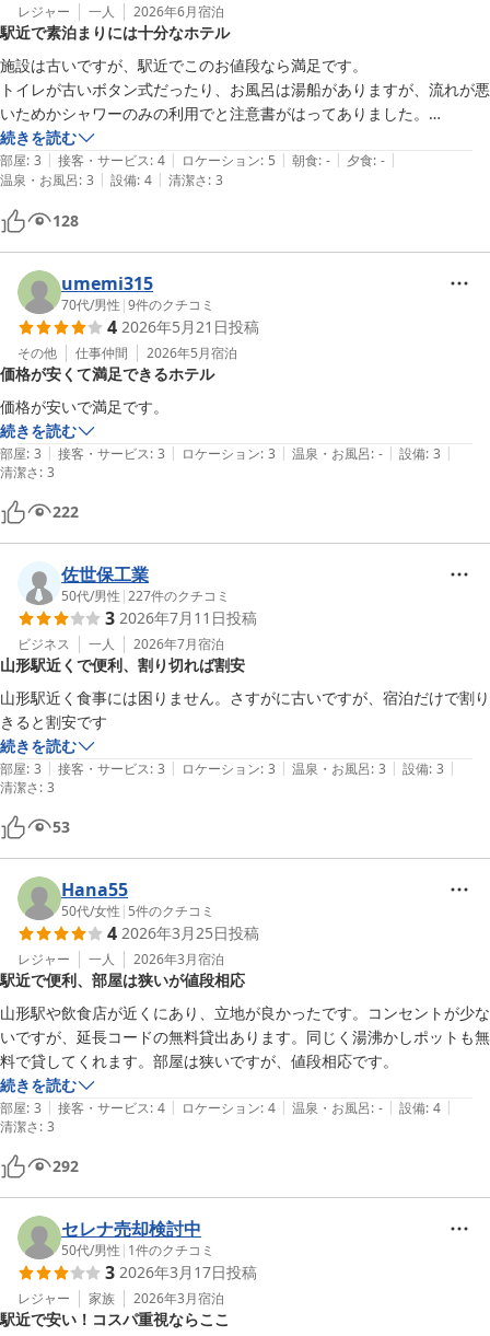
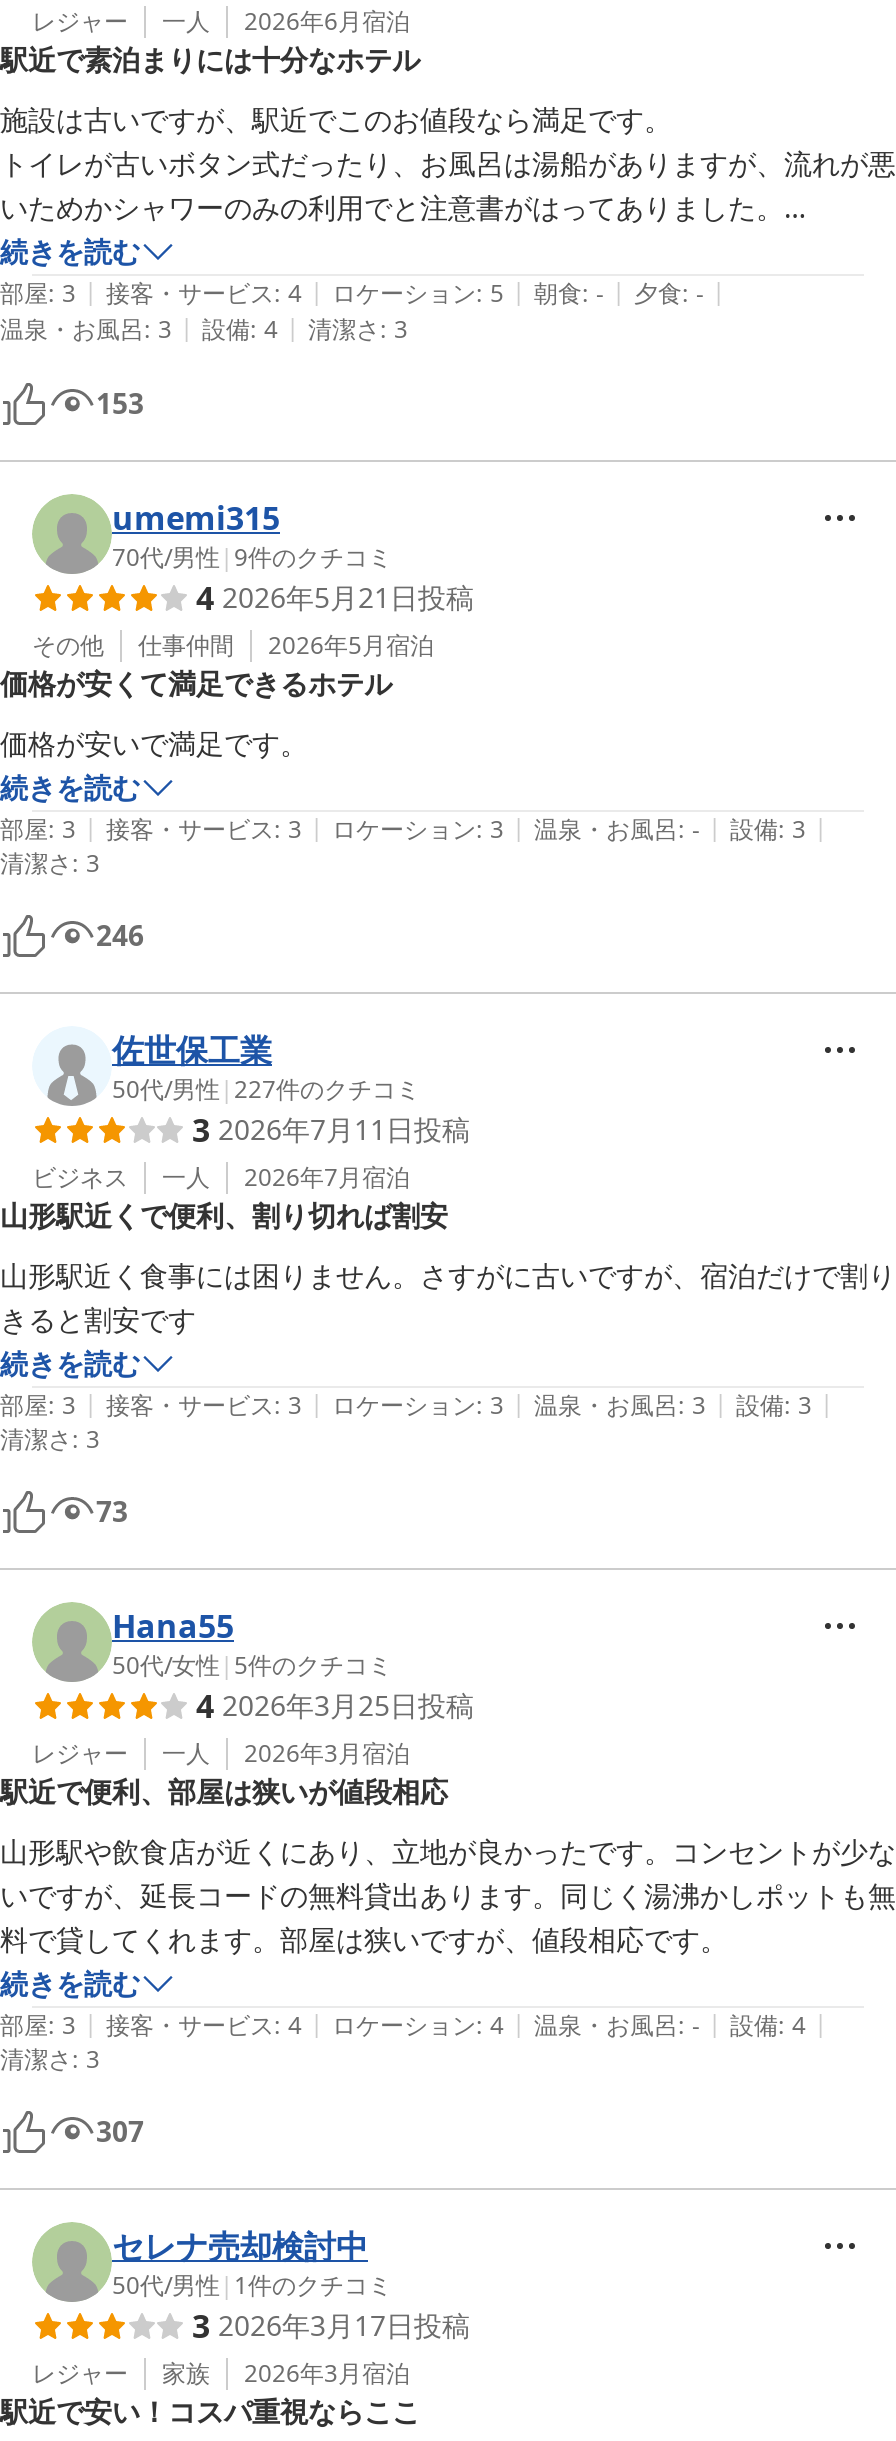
[52,210,79,231] 128 -> [96,384,144,422] 153
[52,501,79,522] 222 -> [96,916,144,954] 246
[52,816,70,837] 53 -> [96,1492,128,1530] 73
[52,1155,79,1176] 292 -> [96,2112,144,2150] 307

